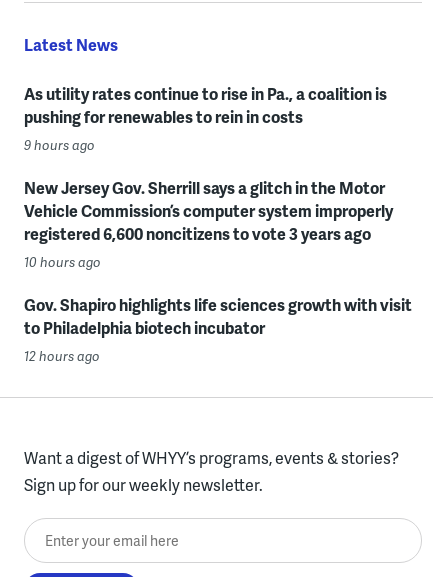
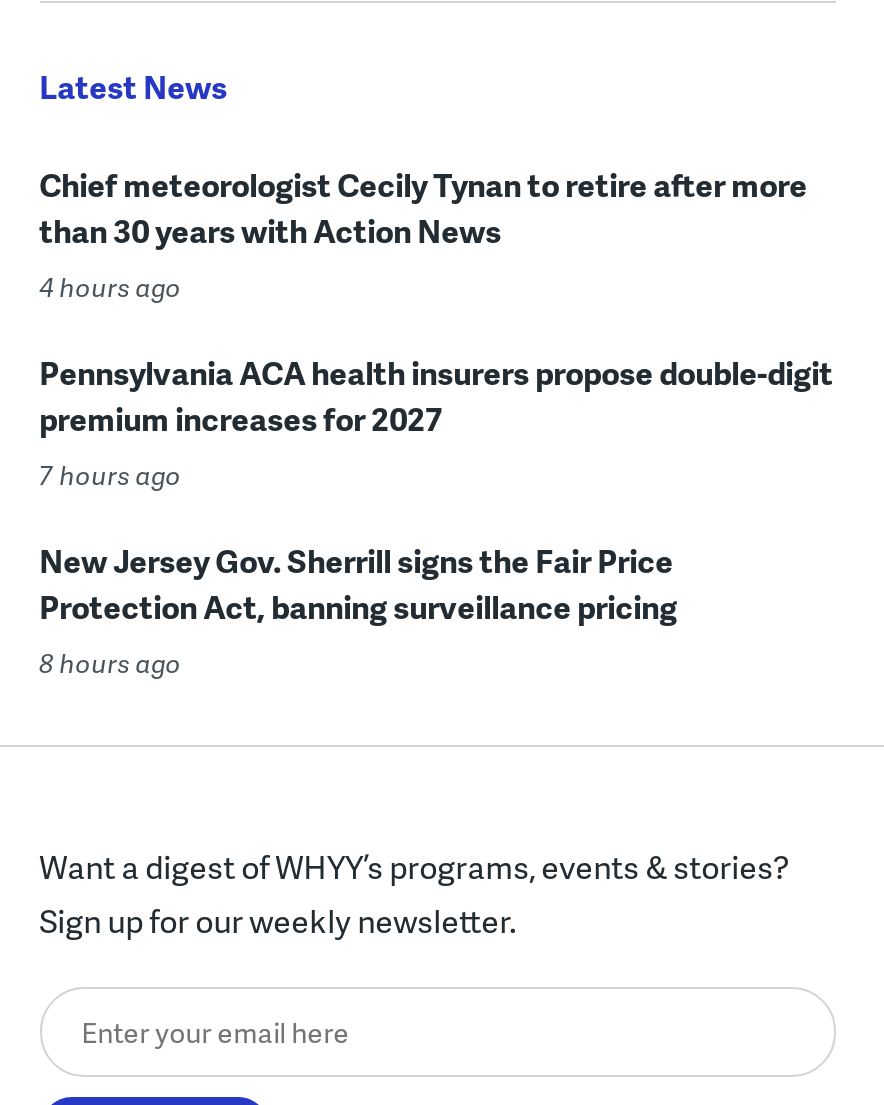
[24,82,387,154] As utility rates continue to rise in Pa., a coalition is | pushing for renewables to rein in costs | 9 hours ago -> [39,160,807,304] Chief meteorologist Cecily Tynan to retire after more | than 30 years with Action News | 4 hours ago
[24,176,393,271] New Jersey Gov. Sherrill says a glitch in the Motor | Vehicle Commission’s computer system improperly | registered 6,600 noncitizens to vote 3 years ago | 10 hours ago -> [39,348,833,492] Pennsylvania ACA health insurers propose double-digit | premium increases for 2027 | 7 hours ago
[24,293,412,365] Gov. Shapiro highlights life sciences growth with visit | to Philadelphia biotech incubator | 12 hours ago -> [39,536,677,680] New Jersey Gov. Sherrill signs the Fair Price | Protection Act, banning surveillance pricing | 8 hours ago

